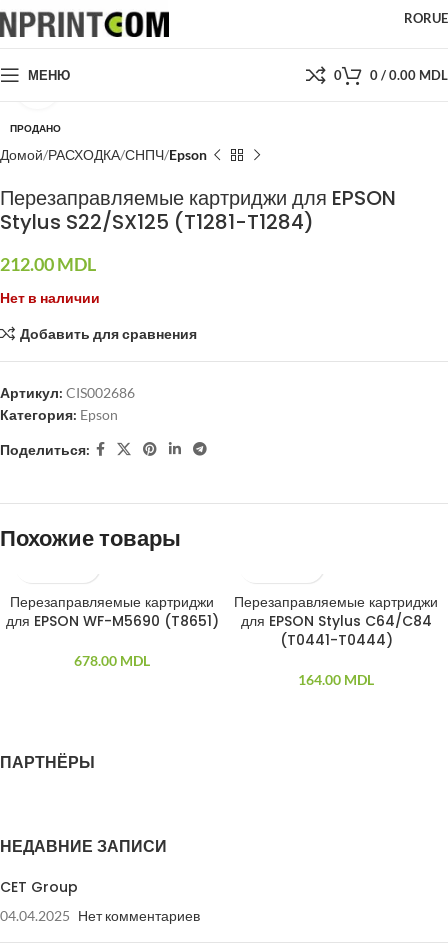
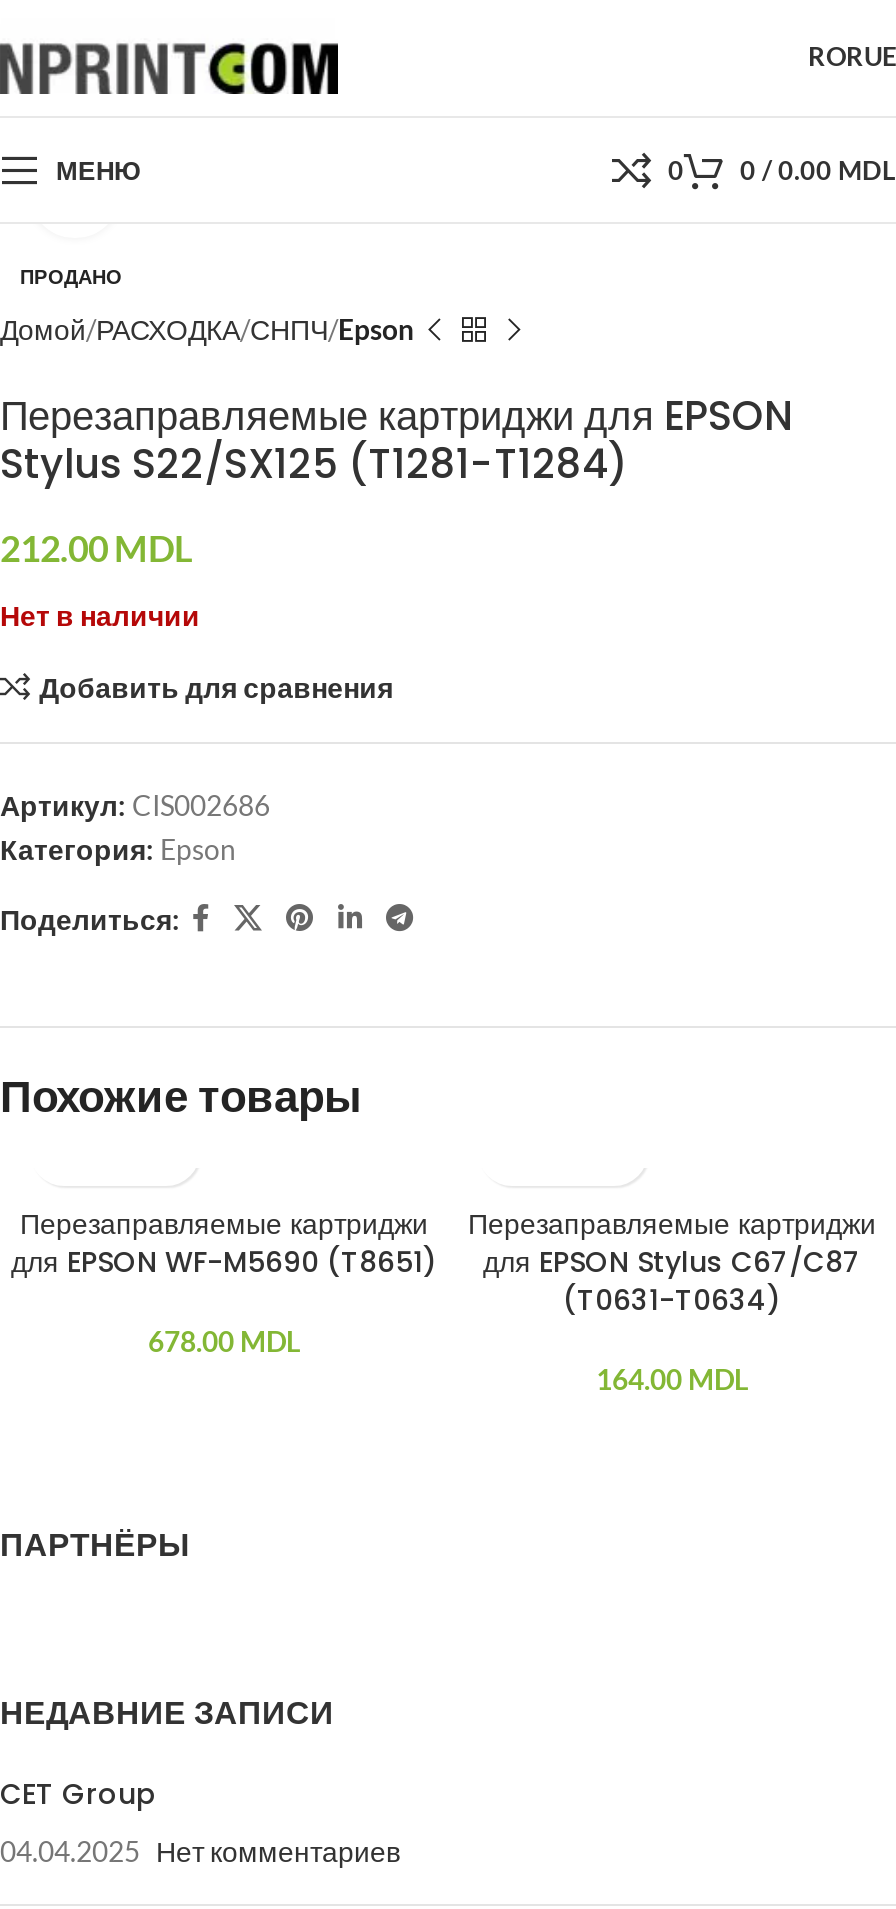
[240,611,431,650] для EPSON Stylus C64/C84 | (T0441-T0444) -> [483,1242,861,1320] для EPSON Stylus C67/C87 | (T0631-T0634)

